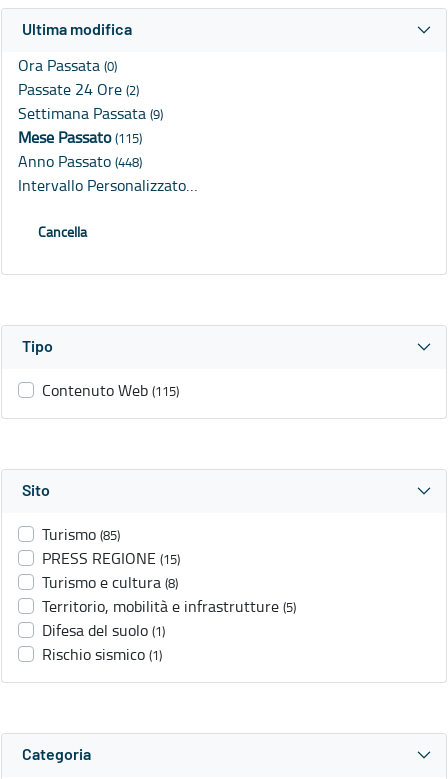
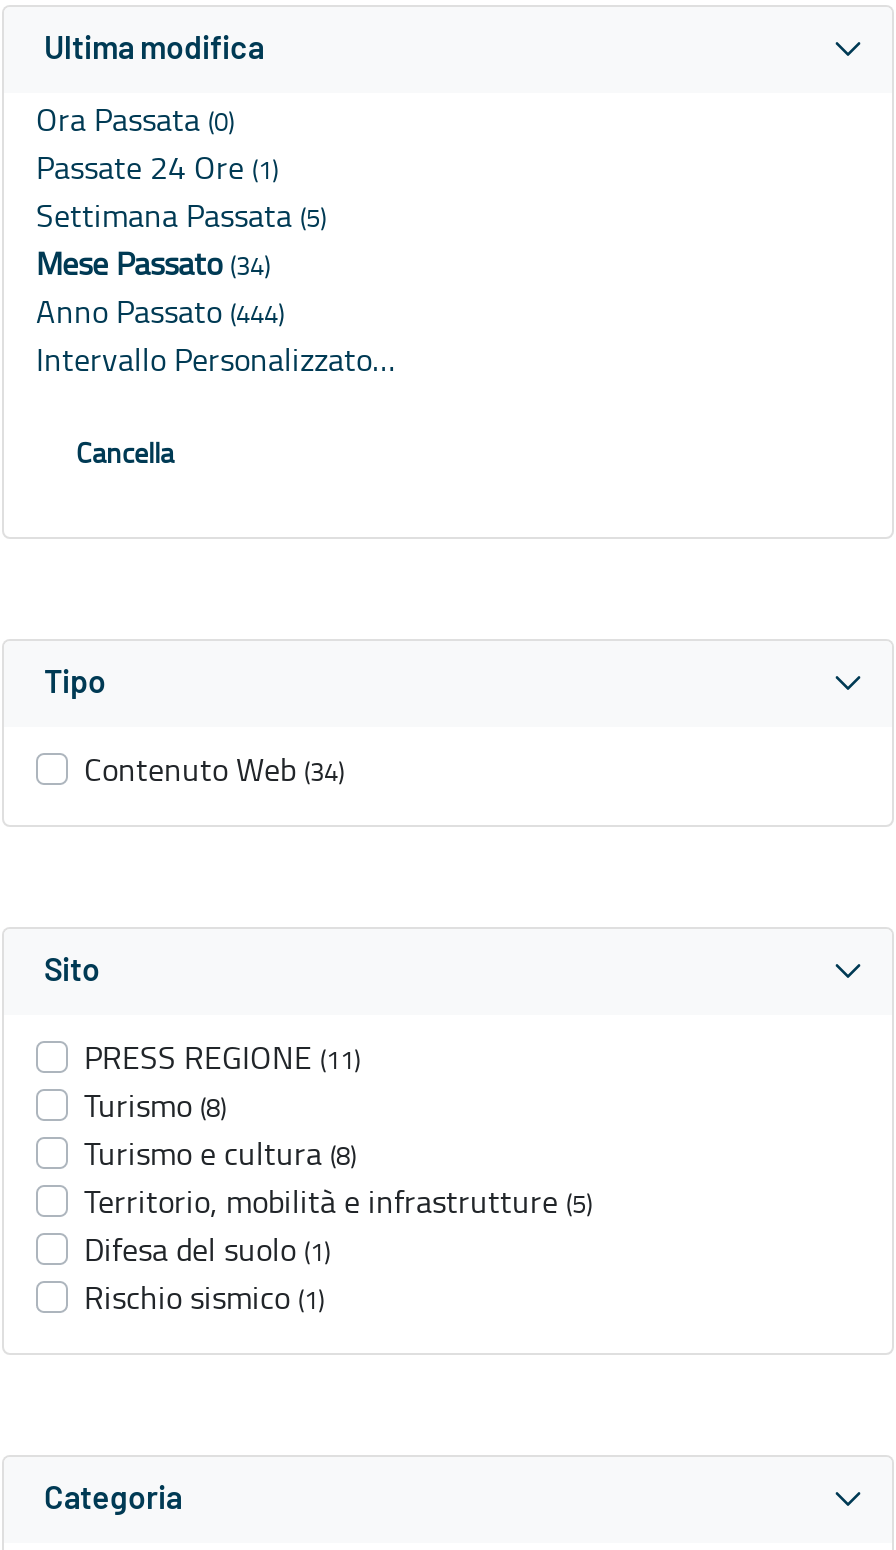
[18,78,139,100] Passate 24 Ore (2) -> [36,146,278,190] Passate 24 Ore (1)
[18,102,163,124] Settimana Passata (9) -> [36,194,326,238] Settimana Passata (5)
[18,126,142,148] Mese Passato (115) -> [36,242,270,286] Mese Passato (34)
[18,150,142,172] Anno Passato (448) -> [36,290,284,334] Anno Passato (444)
[42,379,179,401] Contenuto Web (115) -> [84,748,344,792] Contenuto Web (34)
[42,523,180,569] Turismo (85) | PRESS REGIONE (15) -> [84,1036,360,1128] PRESS REGIONE (11) | Turismo (8)

